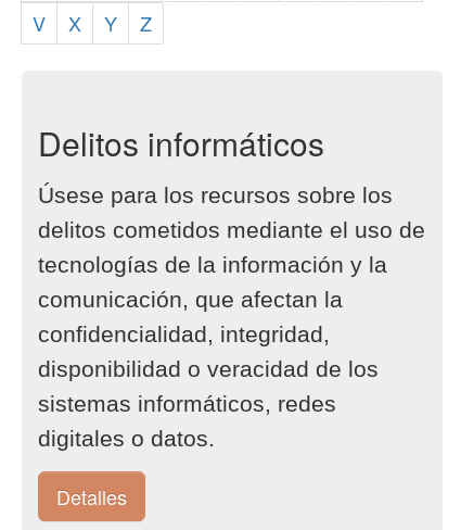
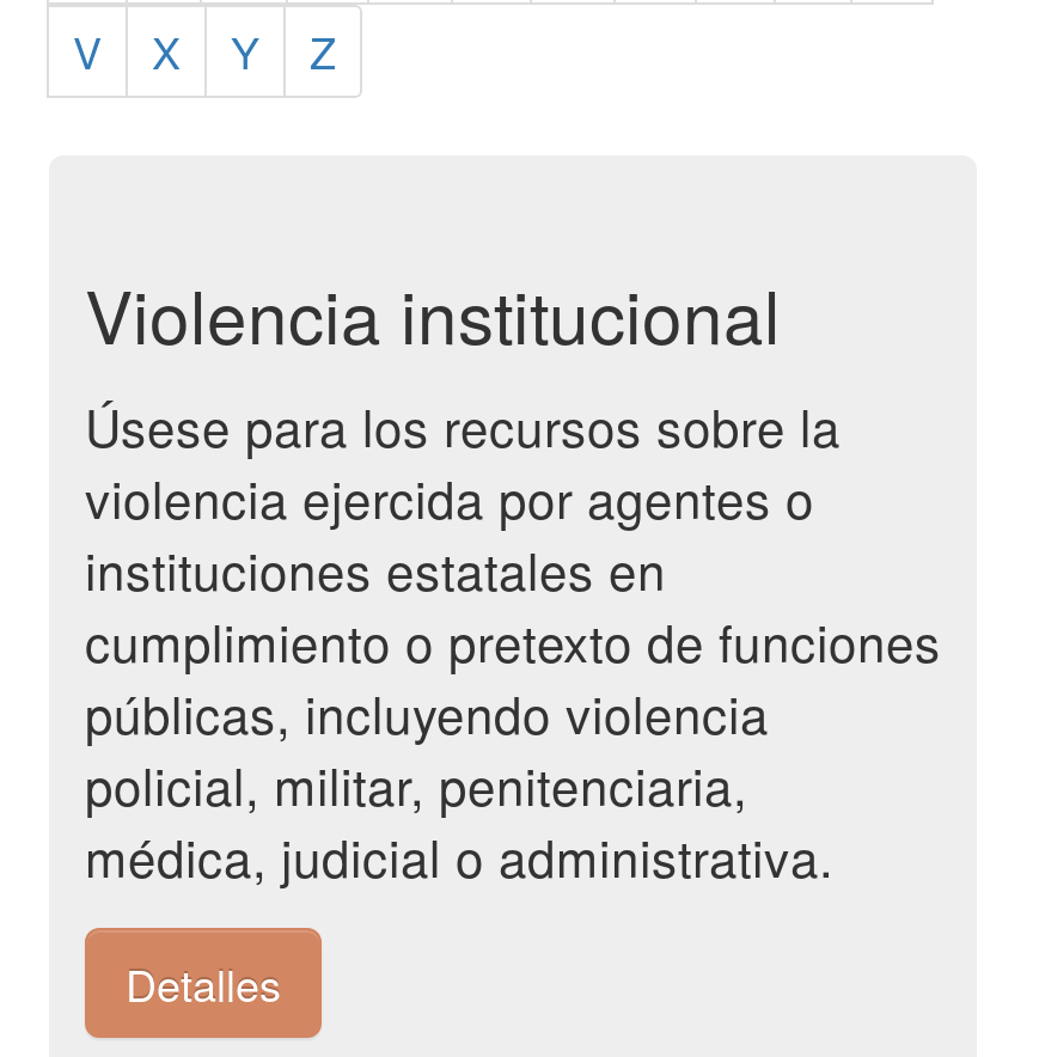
[38,119,425,451] Delitos informáticos | Úsese para los recursos sobre los | delitos cometidos mediante el uso de | tecnologías de la información y la | comunicación, que afectan la | confidencialidad, integridad, | disponibilidad o veracidad de los | sistemas informáticos, redes | digitales o datos. -> [85,263,941,892] Violencia institucional | Úsese para los recursos sobre la | violencia ejercida por agentes o | instituciones estatales en | cumplimiento o pretexto de funciones | públicas, incluyendo violencia | policial, militar, penitenciaria, | médica, judicial o administrativa.

